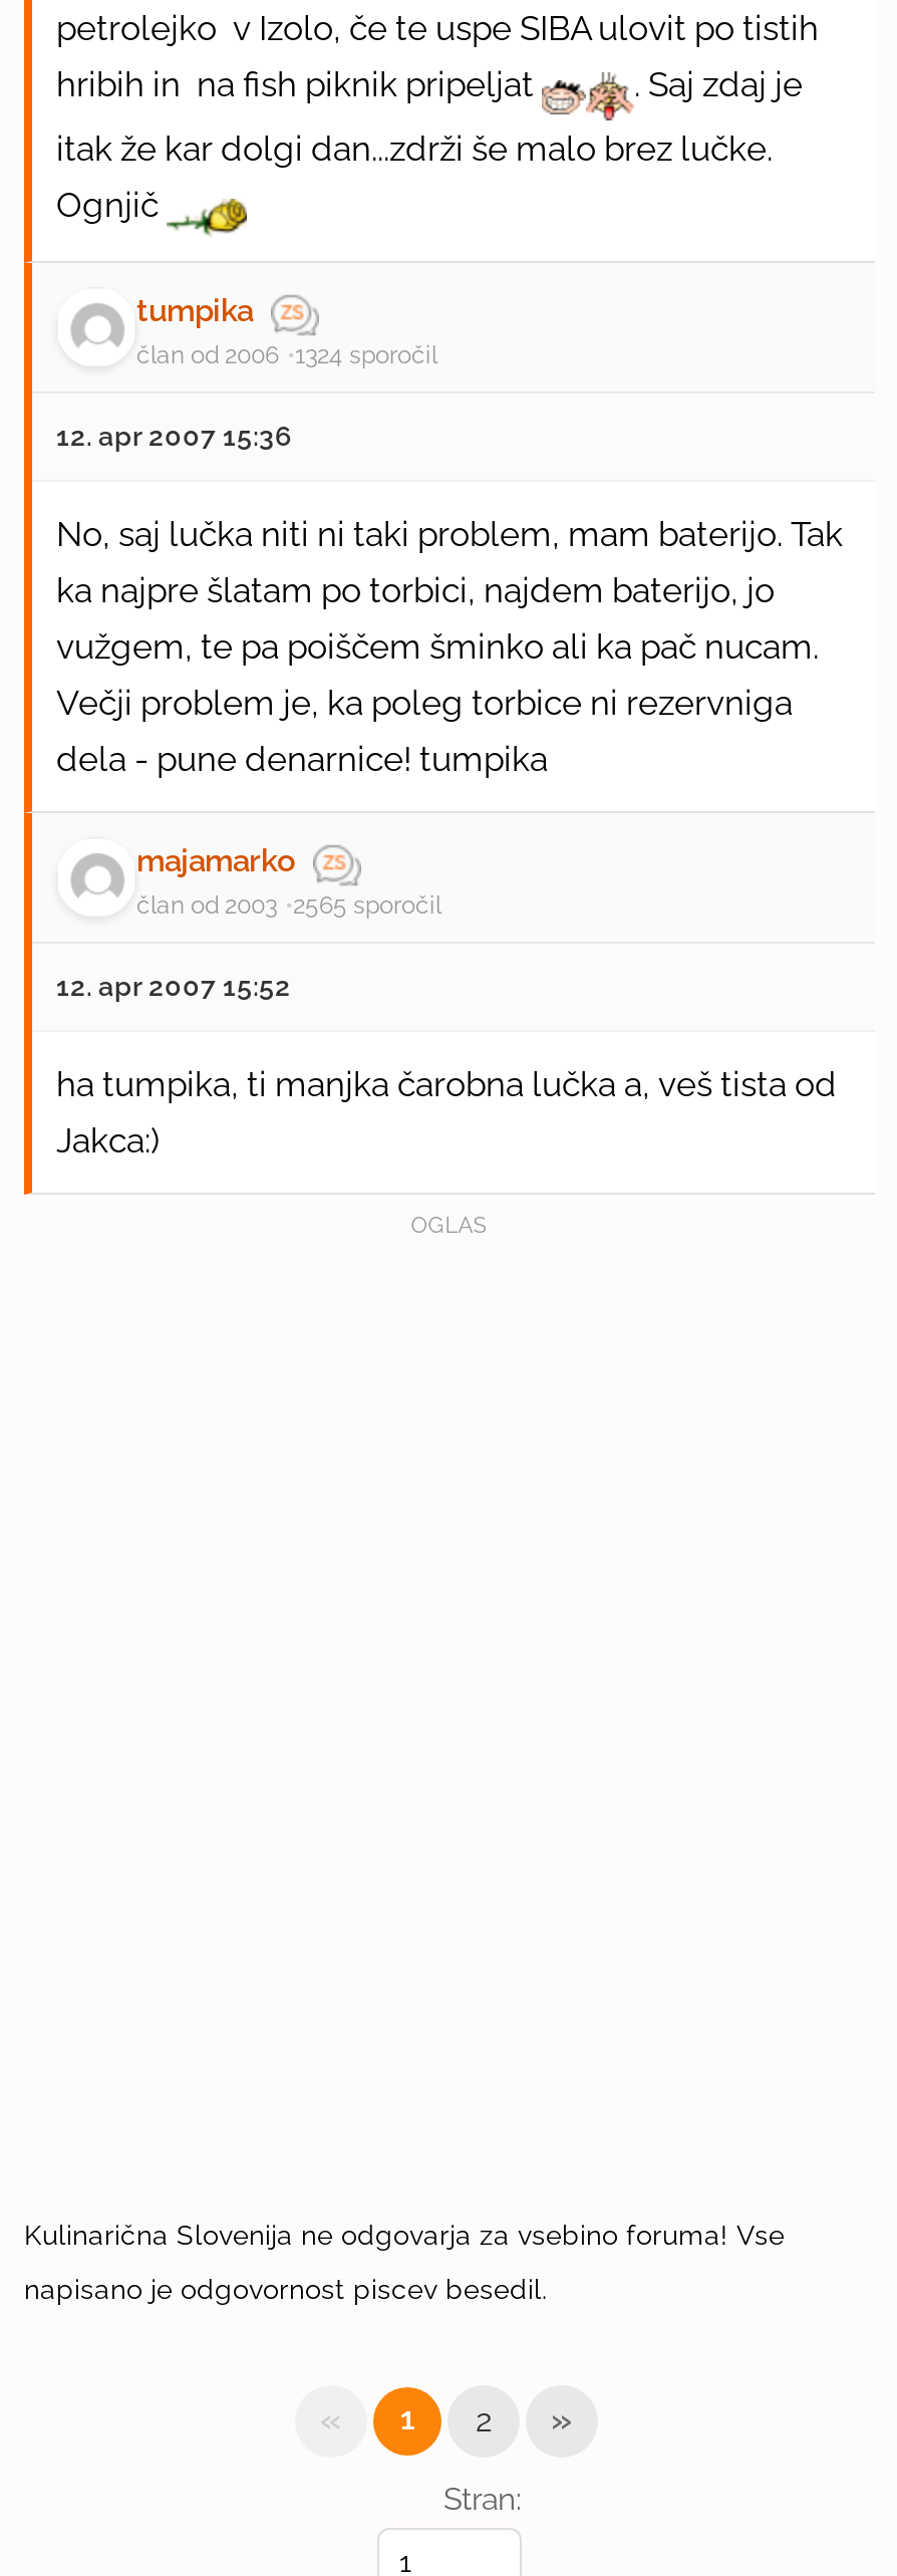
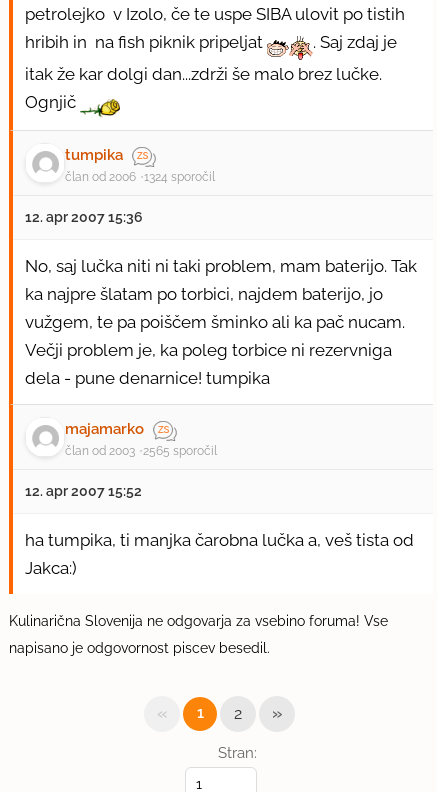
[411,1214,488,1240] OGLAS -> none

